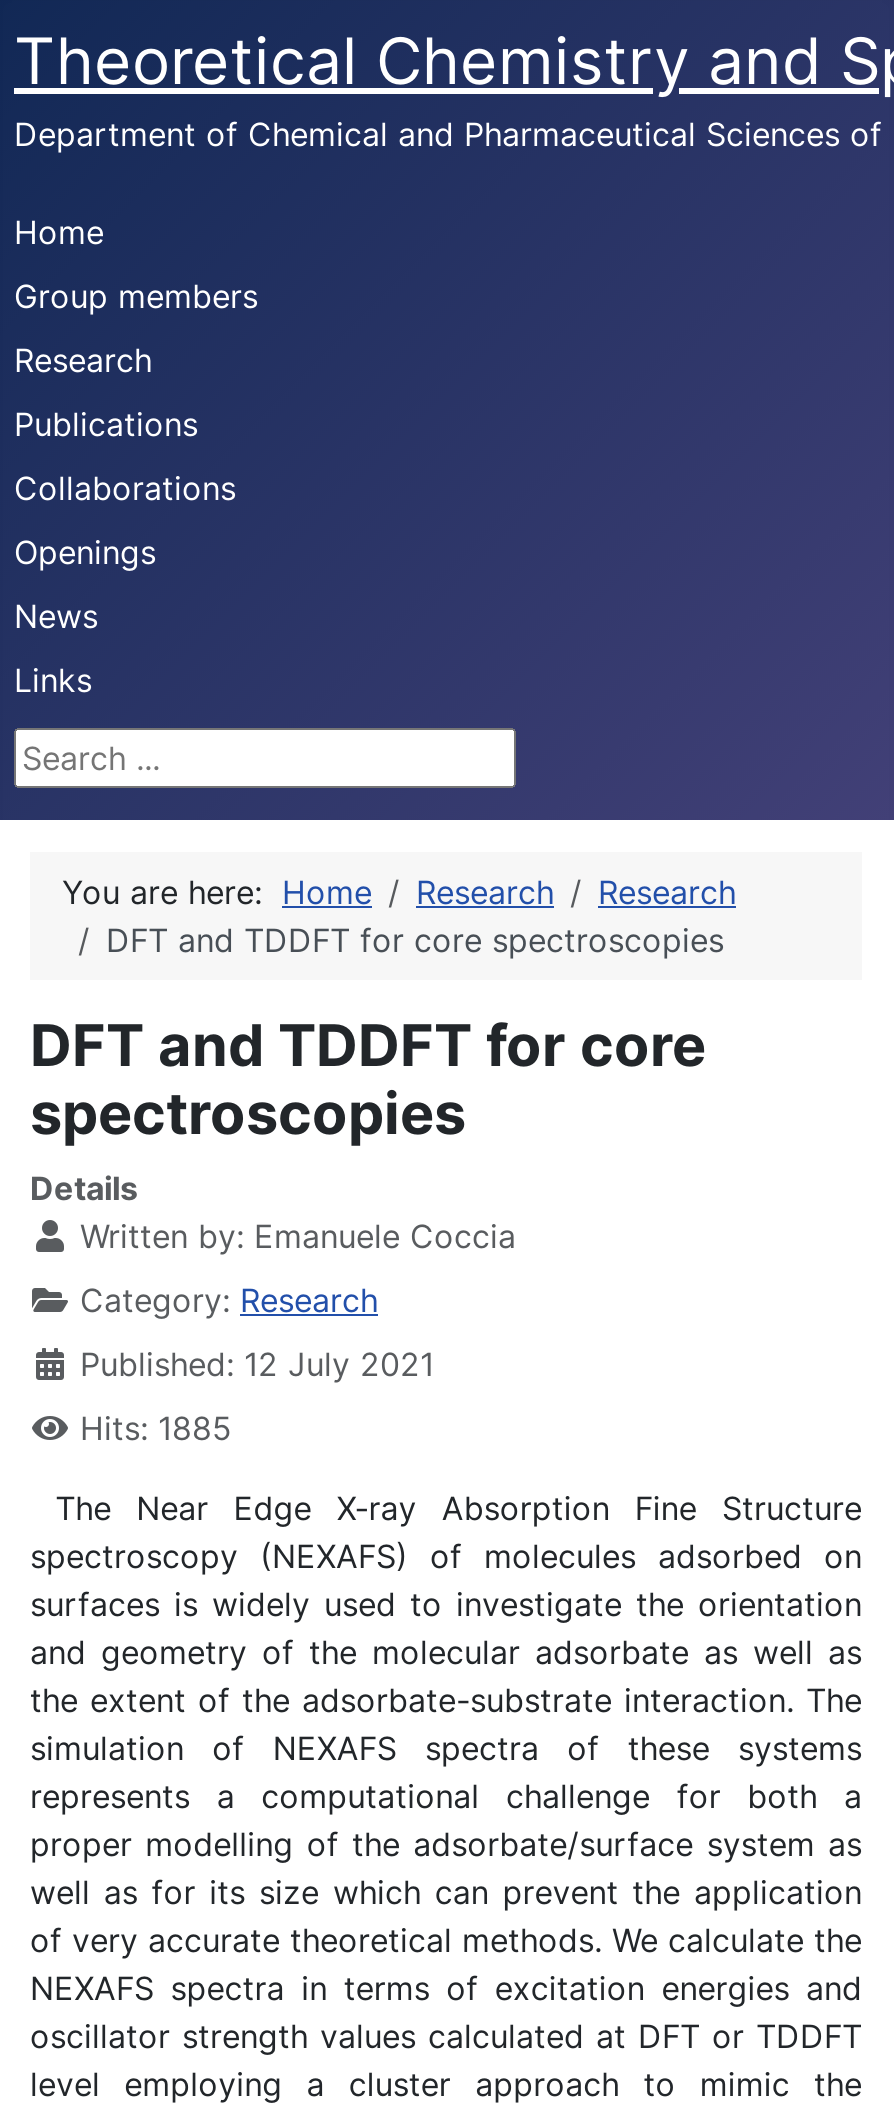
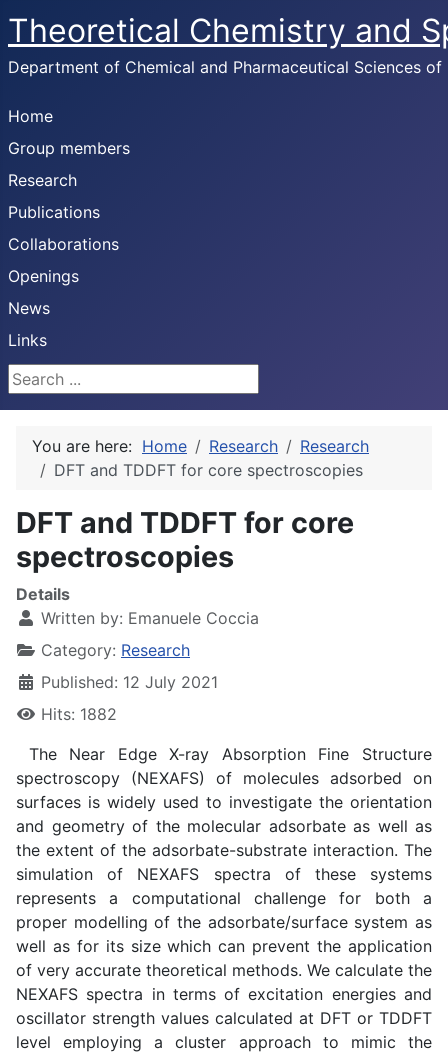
[80,1408,232,1448] Hits: 1885 -> [41,704,117,724] Hits: 1882

